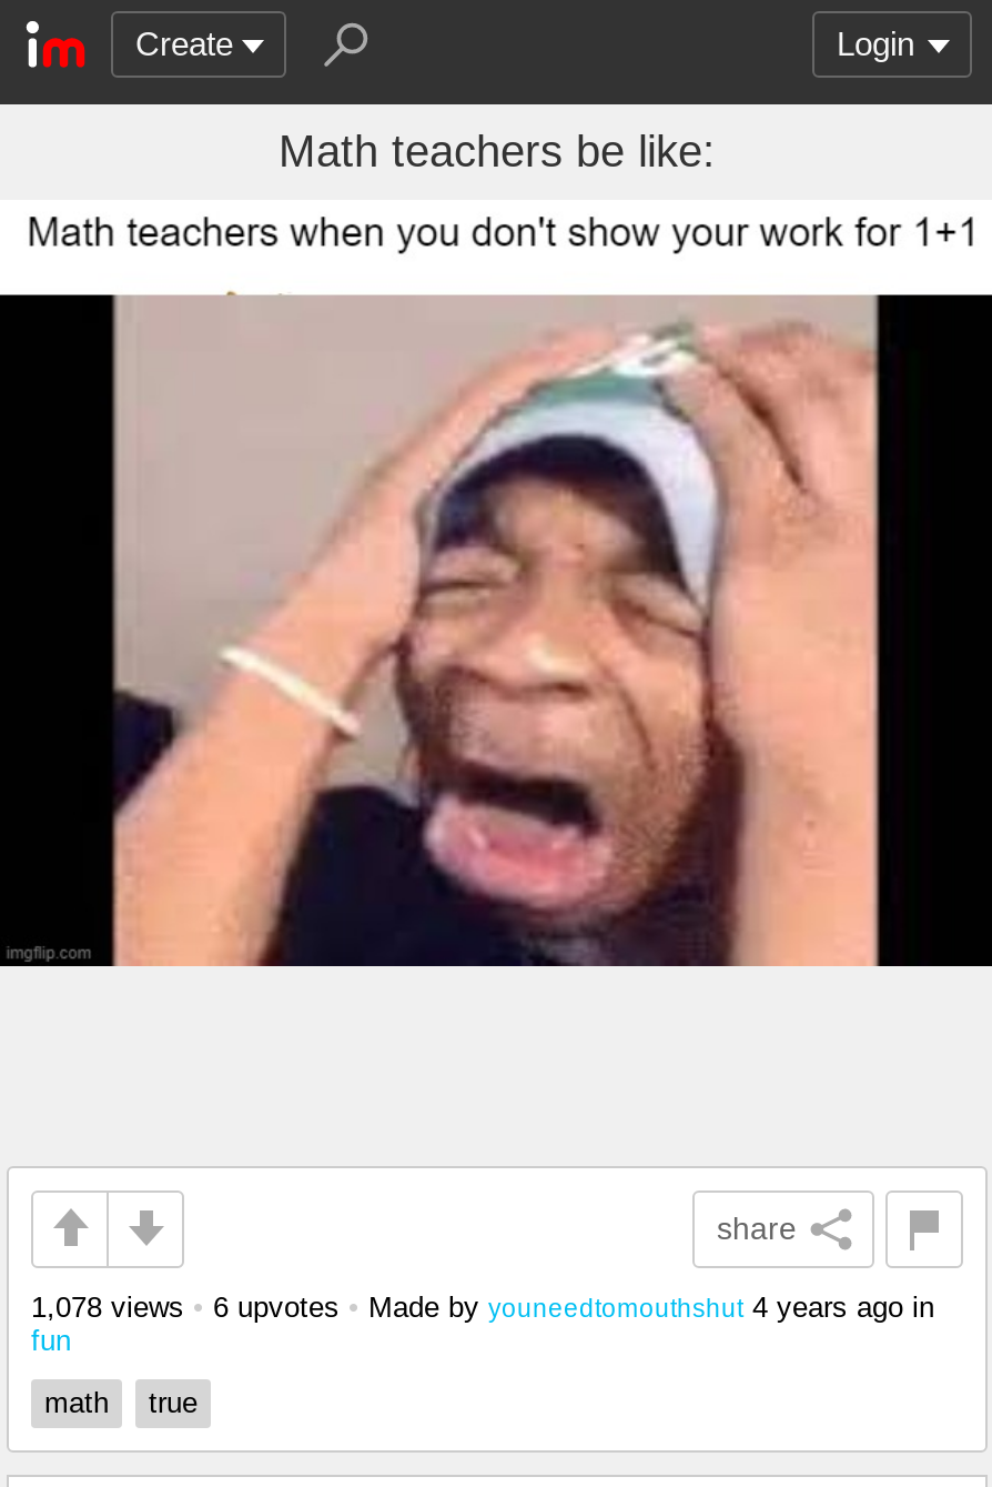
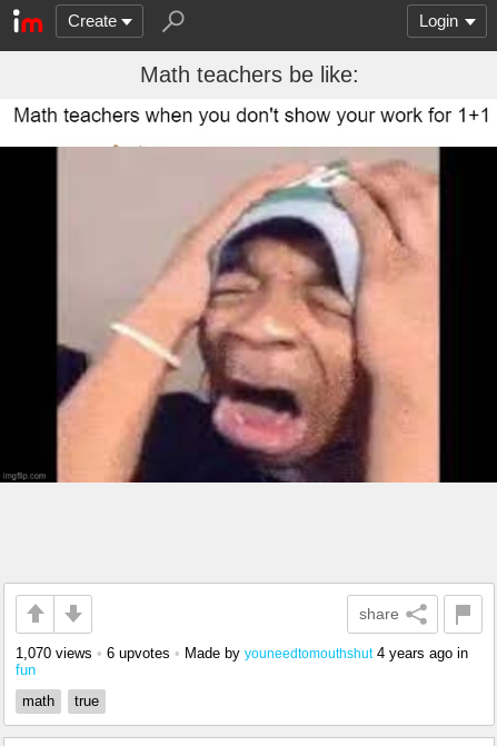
[31,1290,934,1323] 1,078 views • 6 upvotes • Made by youneedtomouthshut 4 years ago in -> [16,644,468,661] 1,070 views • 6 upvotes • Made by youneedtomouthshut 4 years ago in

